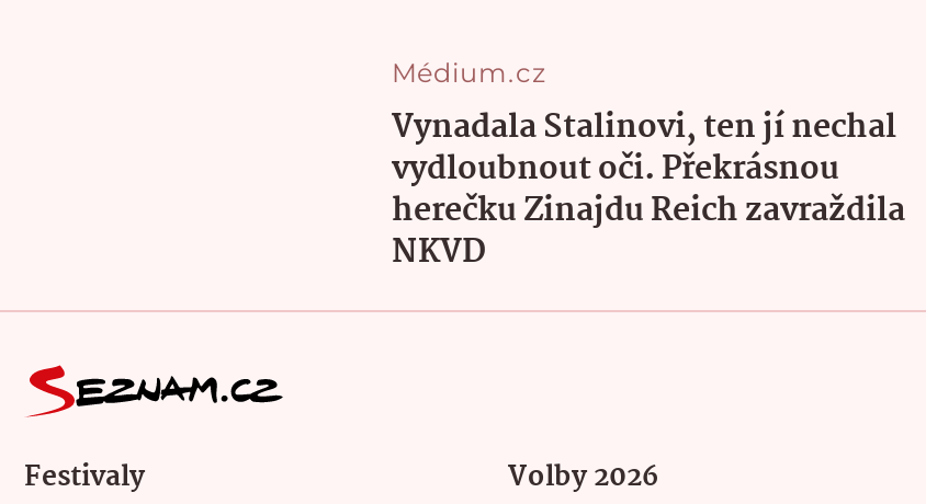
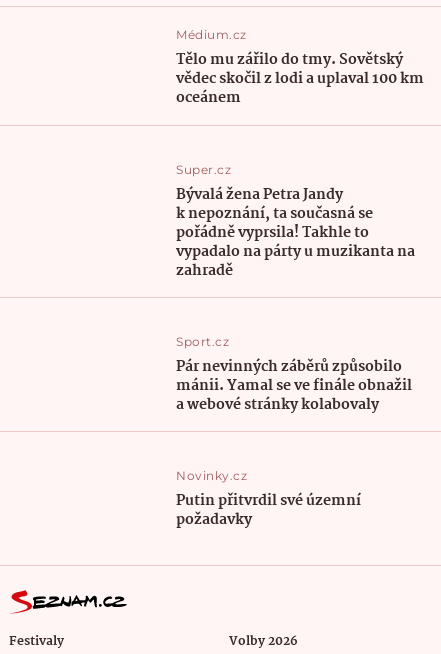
[392,101,905,278] Vynadala Stalinovi, ten jí nechal | vydloubnout oči. Překrásnou | herečku Zinajdu Reich zavraždila | NKVD -> [176,48,424,532] Tělo mu zářilo do tmy. Sovětský | vědec skočil z lodi a uplaval 100 km | oceánem | Super.cz | Bývalá žena Petra Jandy | k nepoznání, ta současná se | pořádně vyprsila! Takhle to | vypadalo na párty u muzikanta na | zahradě | Sport.cz | Pár nevinných záběrů způsobilo | mánii. Yamal se ve finále obnažil | a webové stránky kolabovaly | Novinky.cz | Putin přitvrdil své územní | požadavky

